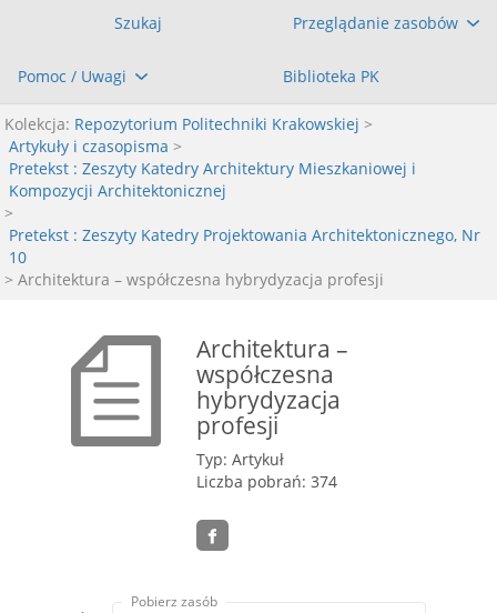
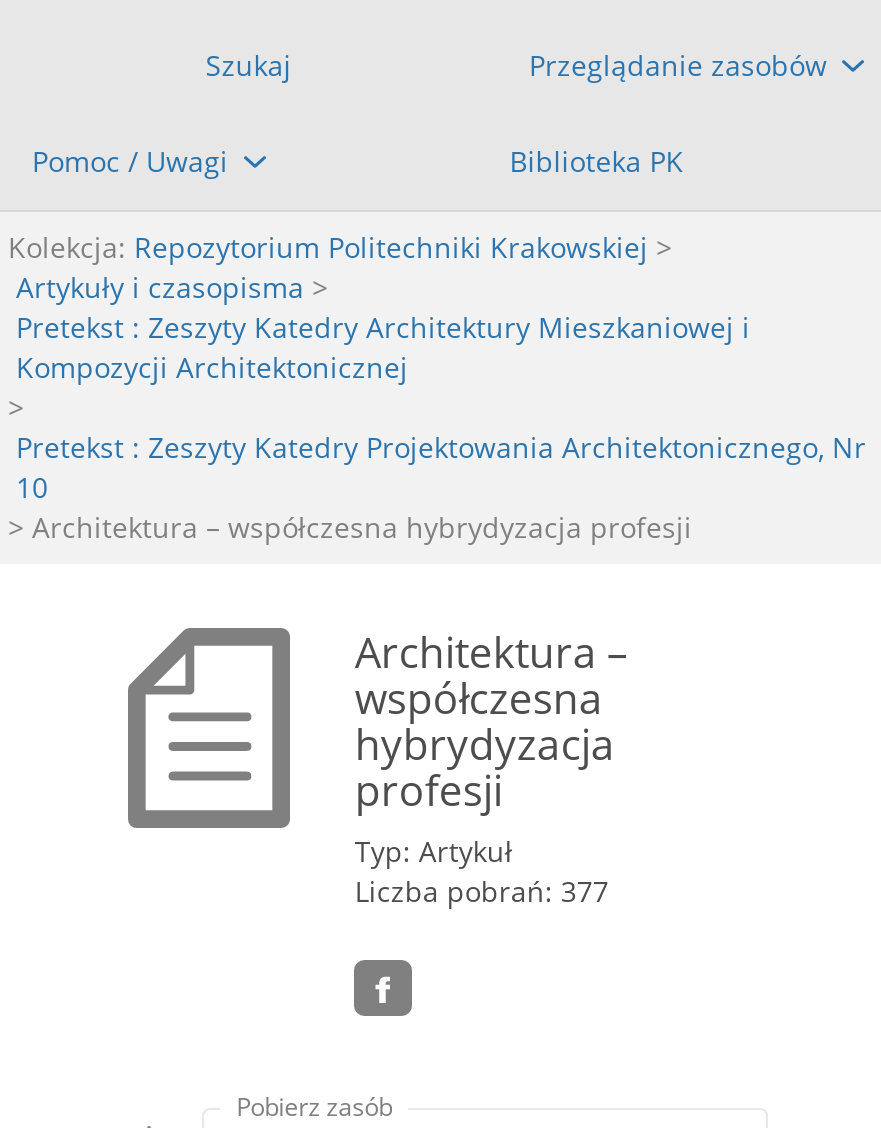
[197,471,338,492] Liczba pobrań: 374 -> [355,872,609,910] Liczba pobrań: 377

